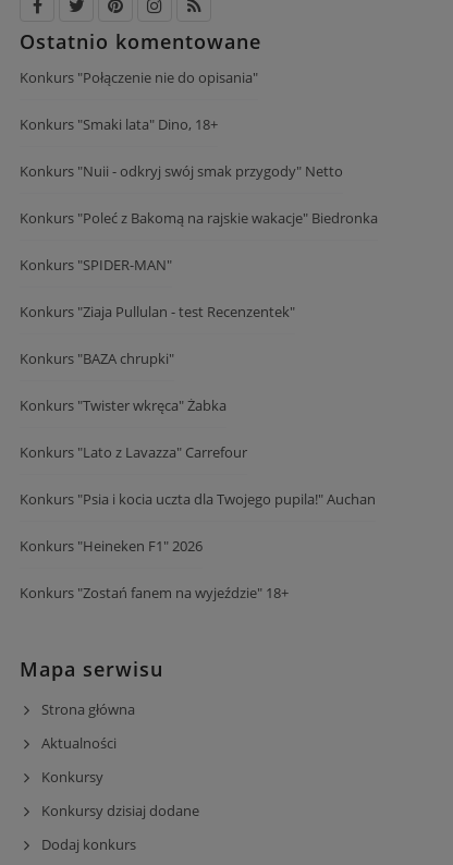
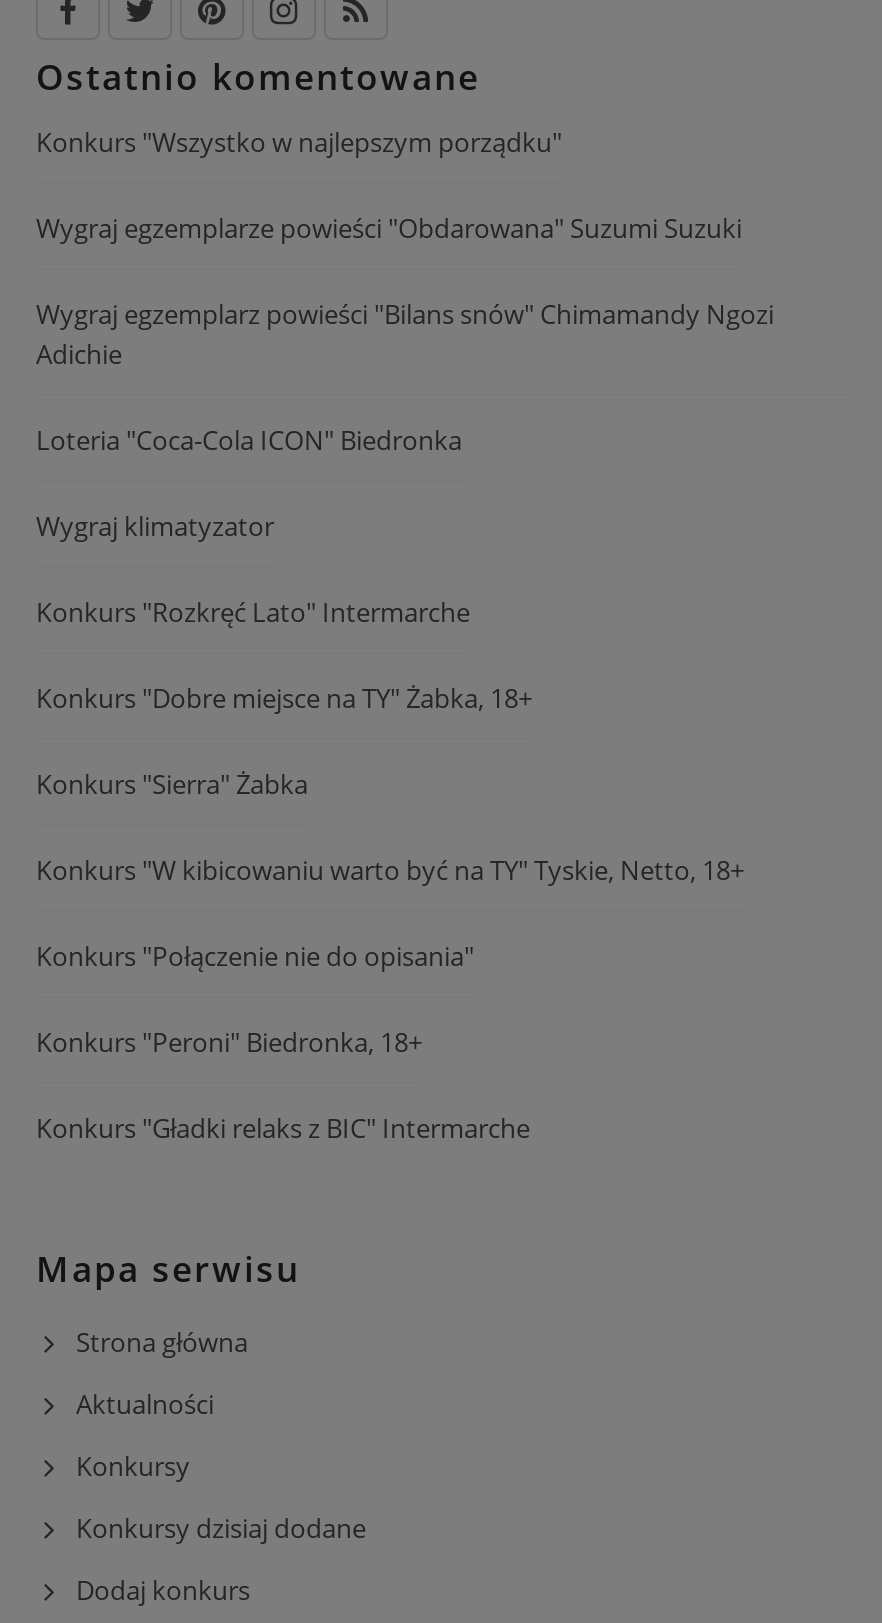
none -> [36,124,774,888] Konkurs "Wszystko w najlepszym porządku" | Wygraj egzemplarze powieści "Obdarowana" Suzumi Suzuki | Wygraj egzemplarz powieści "Bilans snów" Chimamandy Ngozi | Adichie | Loteria "Coca-Cola ICON" Biedronka | Wygraj klimatyzator | Konkurs "Rozkręć Lato" Intermarche | Konkurs "Dobre miejsce na TY" Żabka, 18+ | Konkurs "Sierra" Żabka | Konkurs "W kibicowaniu warto być na TY" Tyskie, Netto, 18+
moved [20,68,258,87] -> [36,938,474,974]: Konkurs "Połączenie nie do opisania"
[20,114,378,603] Konkurs "Smaki lata" Dino, 18+ | Konkurs "Nuii - odkryj swój smak przygody" Netto | Konkurs "Poleć z Bakomą na rajskie wakacje" Biedronka | Konkurs "SPIDER-MAN" | Konkurs "Ziaja Pullulan - test Recenzentek" | Konkurs "BAZA chrupki" | Konkurs "Twister wkręca" Żabka | Konkurs "Lato z Lavazza" Carrefour | Konkurs "Psia i kocia uczta dla Twojego pupila!" Auchan | Konkurs "Heineken F1" 2026 | Konkurs "Zostań fanem na wyjeździe" 18+ -> [36,1024,530,1146] Konkurs "Peroni" Biedronka, 18+ | Konkurs "Gładki relaks z BIC" Intermarche

